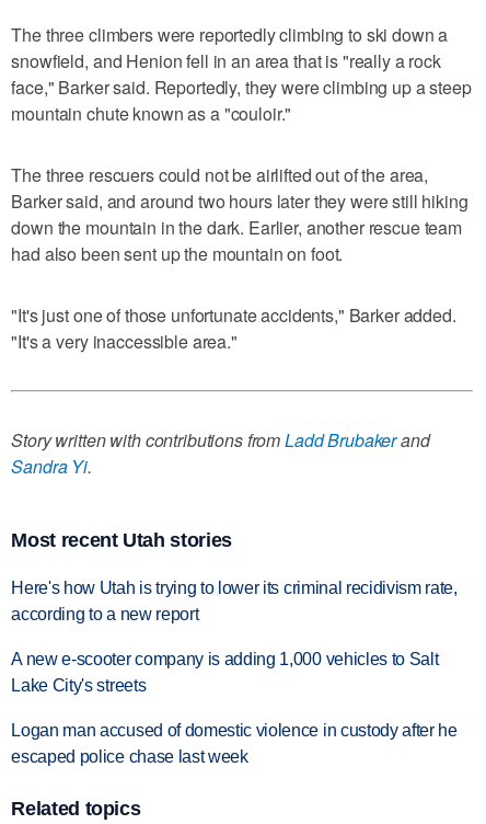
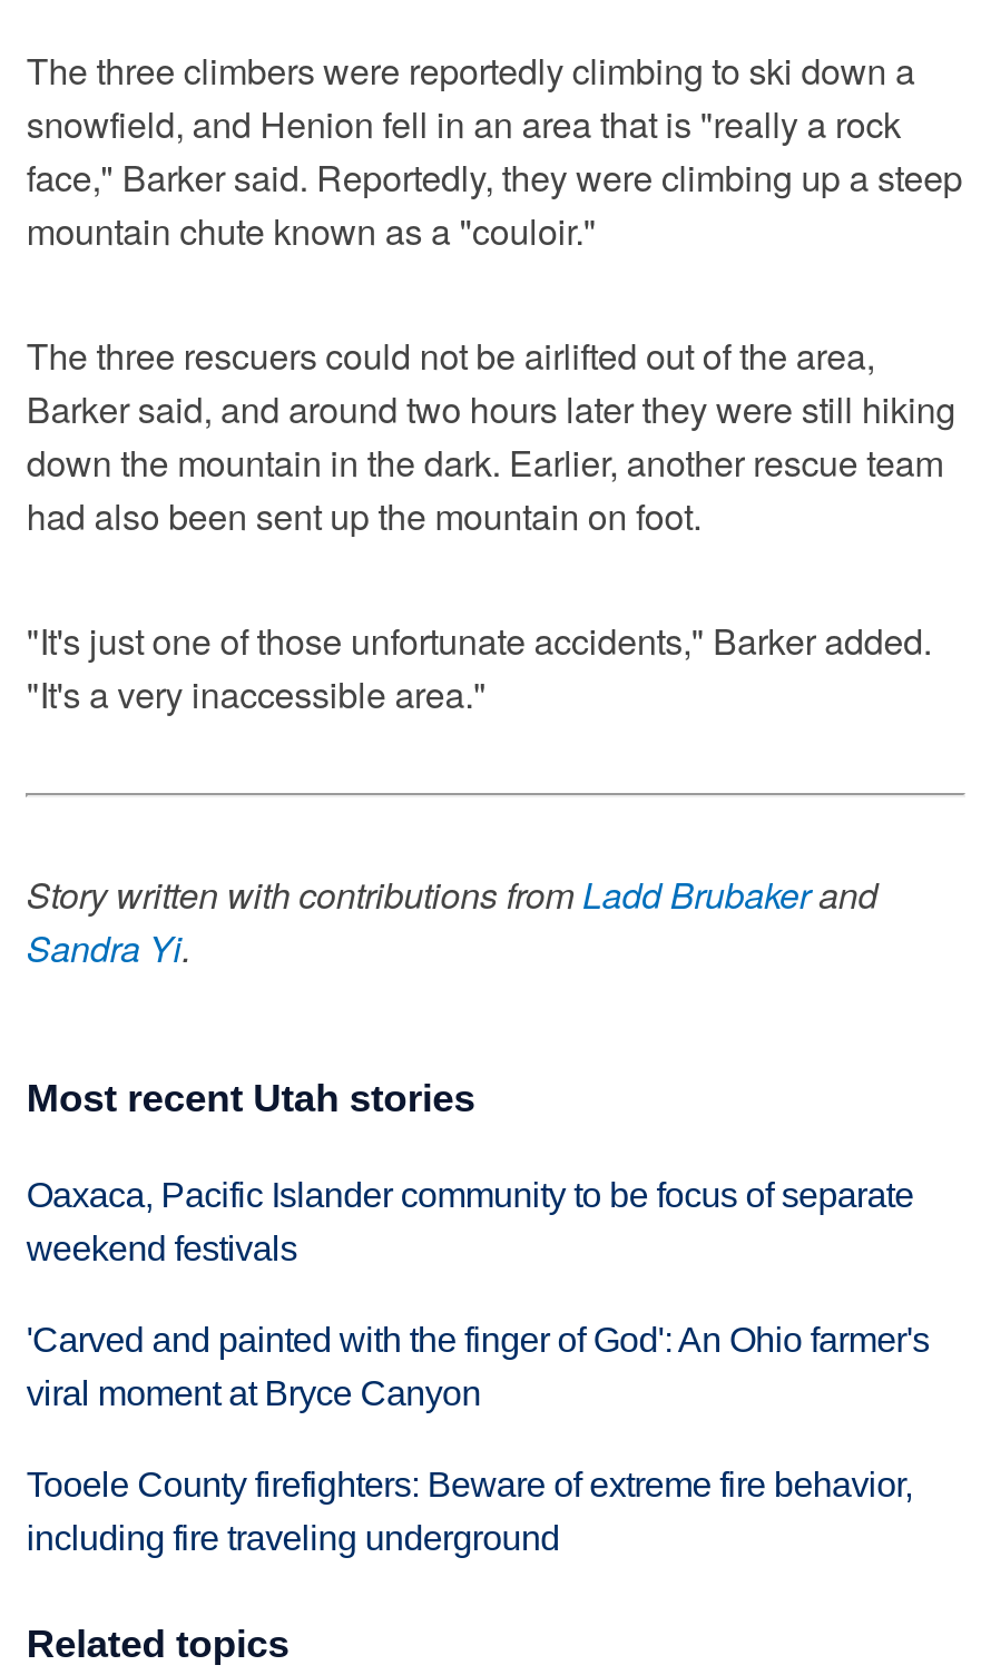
[11,579,457,624] Here's how Utah is trying to lower its criminal recidivism rate, | according to a new report -> [26,1177,914,1268] Oaxaca, Pacific Islander community to be focus of separate | weekend festivals
[11,650,438,695] A new e-scooter company is adding 1,000 vehicles to Salt | Lake City's streets -> [26,1321,929,1412] 'Carved and painted with the finger of God': An Ohio farmer's | viral moment at Bryce Canyon
[11,721,457,766] Logan man accused of domestic violence in custody after he | escaped police chase last week -> [26,1465,912,1557] Tooele County firefighters: Beware of extreme fire behavior, | including fire traveling underground

